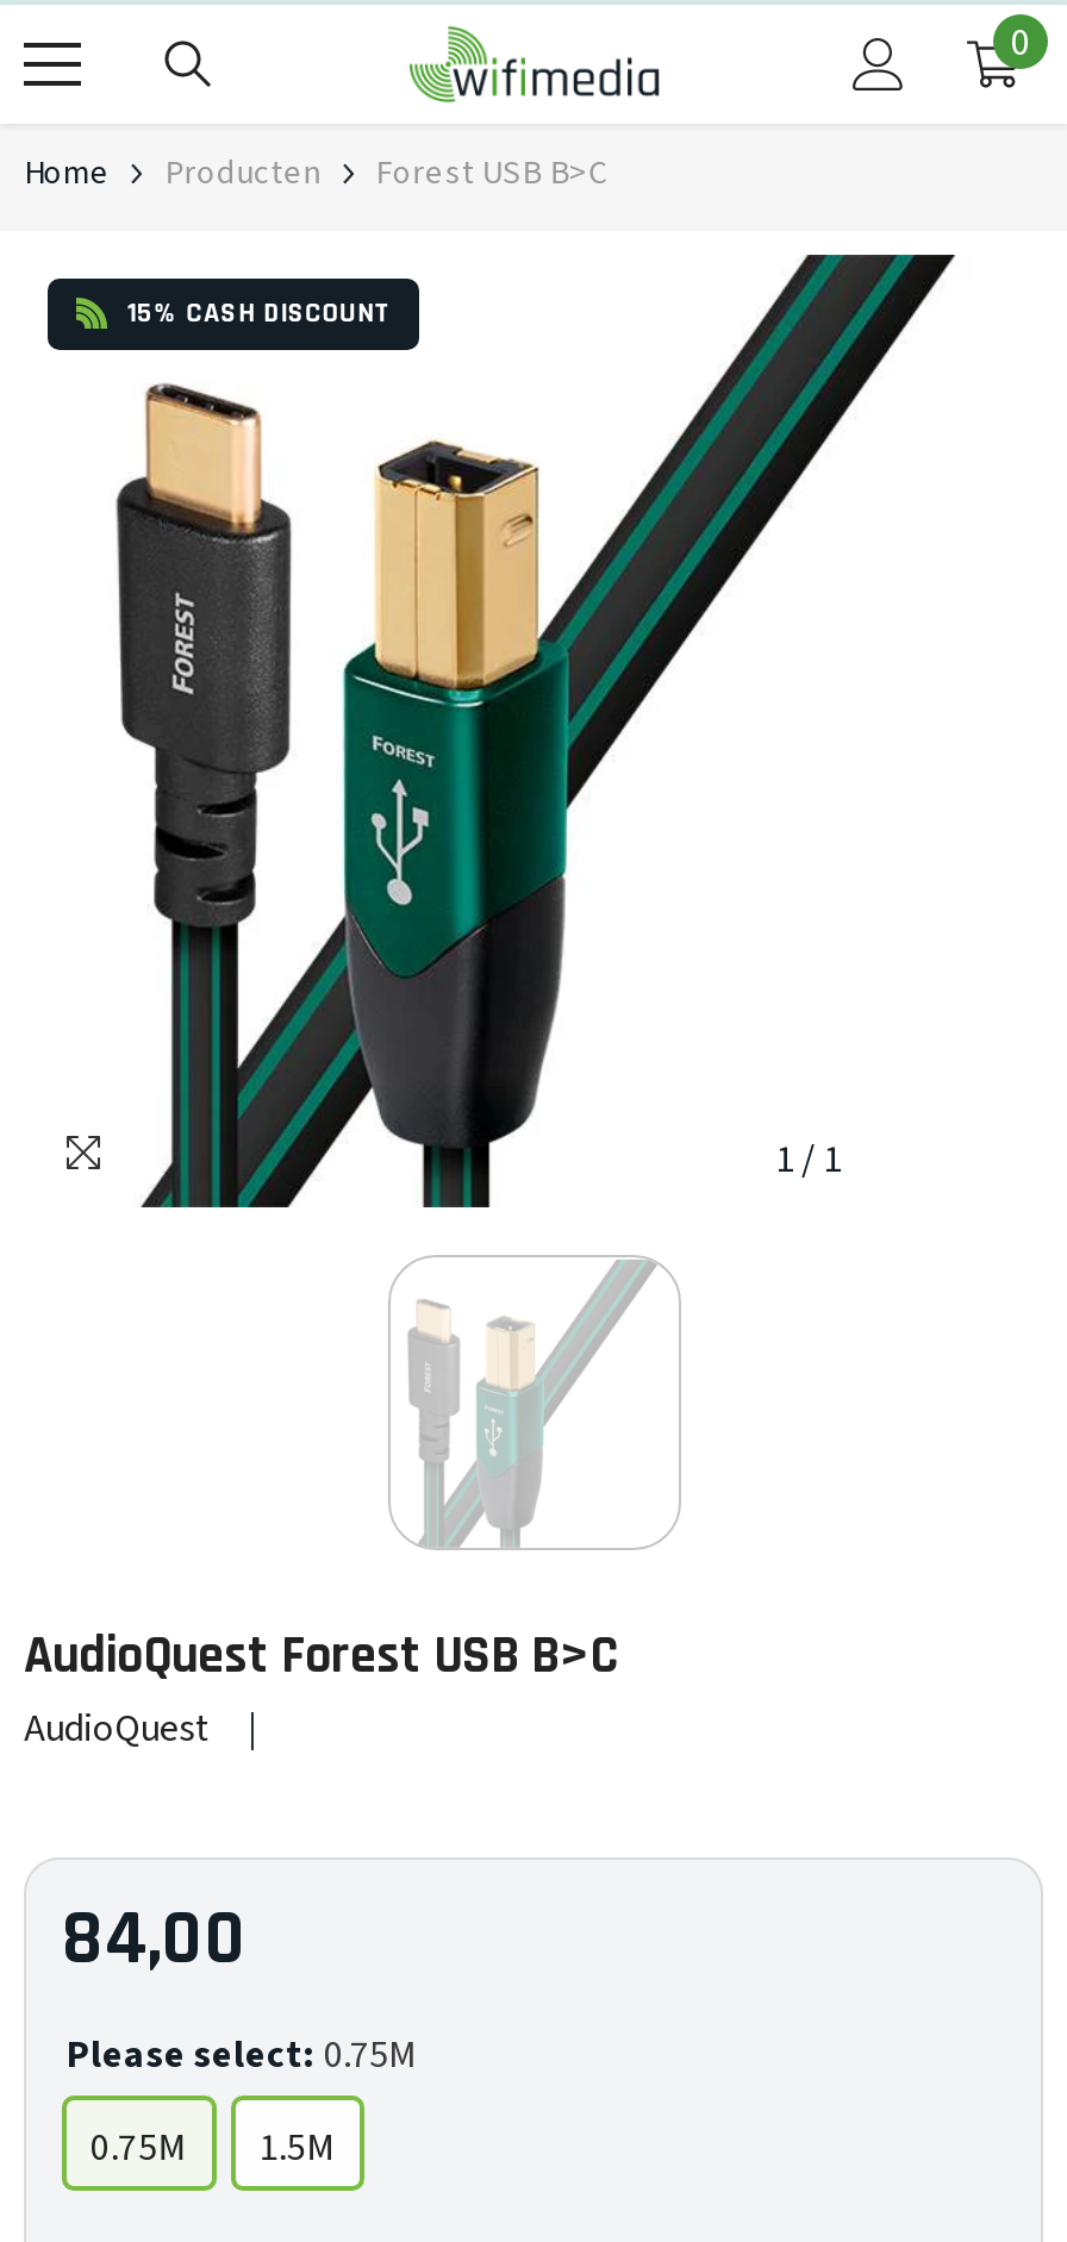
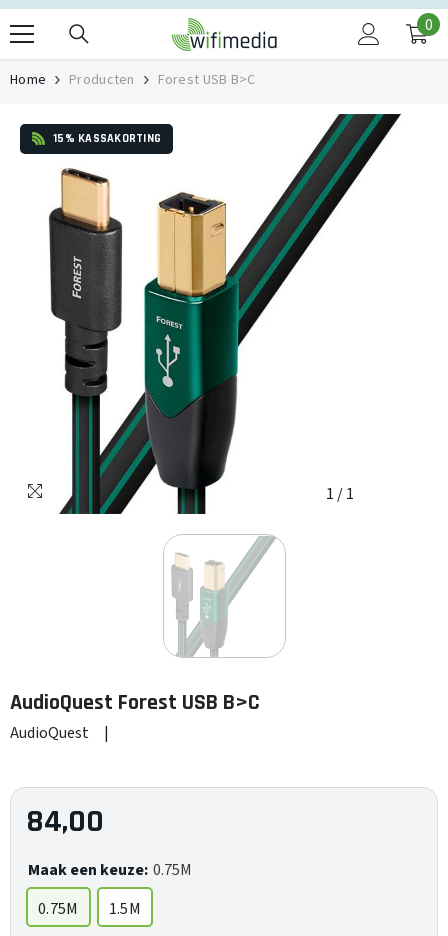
[119,295,391,331] 15% CASH DISCOUNT -> [50,131,161,146] 15% KASSAKORTING
[67,2029,417,2082] Please select: 0.75M -> [28,859,192,881] Maak een keuze: 0.75M

